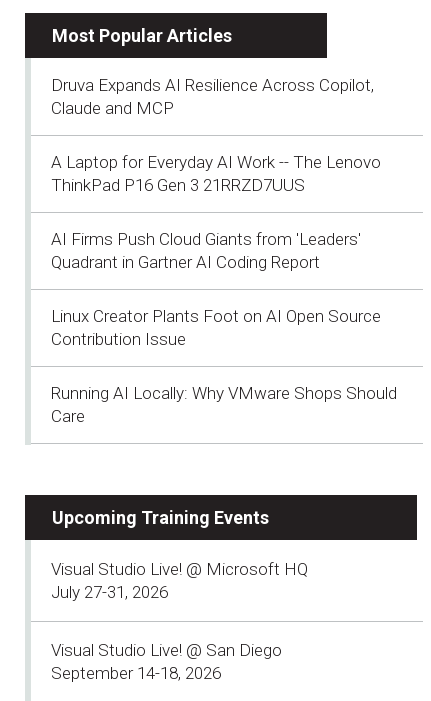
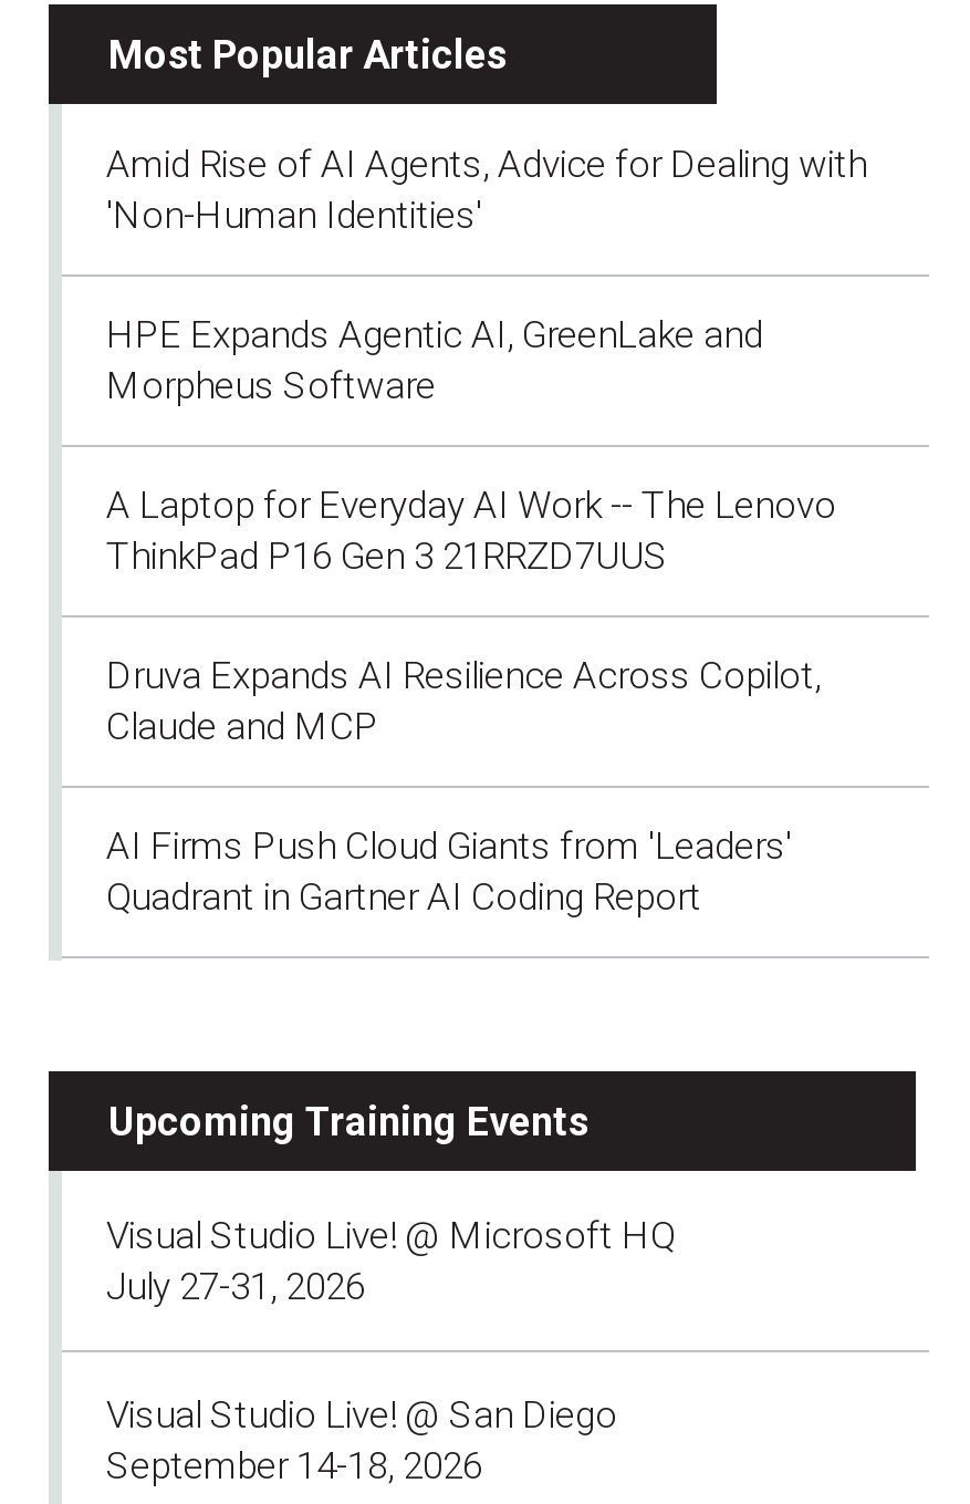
none -> [106,141,867,406] Amid Rise of AI Agents, Advice for Dealing with | 'Non-Human Identities' | HPE Expands Agentic AI, GreenLake and | Morpheus Software
moved [51,74,374,117] -> [106,652,821,747]: Druva Expands AI Resilience Across Copilot, | Claude and MCP
moved [51,151,381,194] -> [106,481,836,577]: A Laptop for Everyday AI Work -- The Lenovo | ThinkPad P16 Gen 3 21RRZD7UUS
moved [51,228,361,271] -> [106,822,792,917]: AI Firms Push Cloud Giants from 'Leaders' | Quadrant in Gartner AI Coding Report
[51,305,397,425] Linux Creator Plants Foot on AI Open Source | Contribution Issue | Running AI Locally: Why VMware Shops Should | Care -> none

